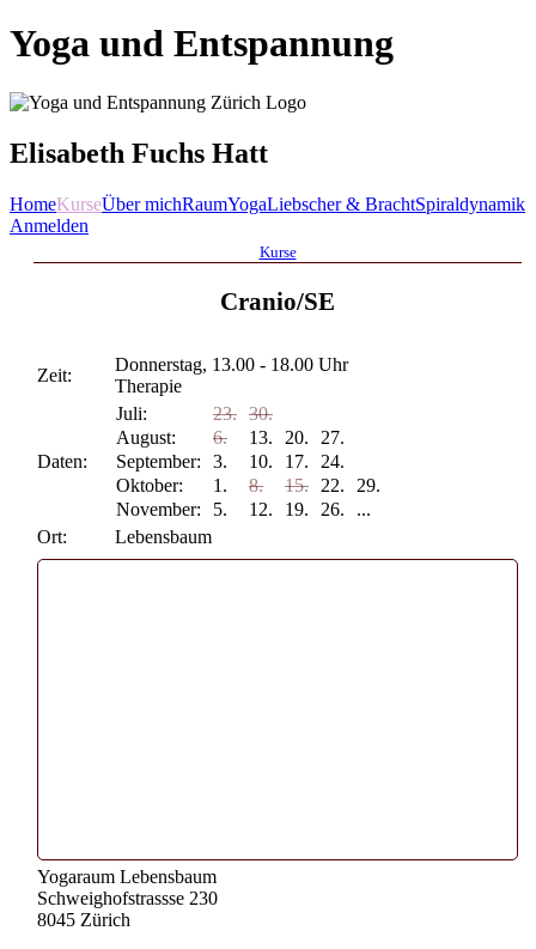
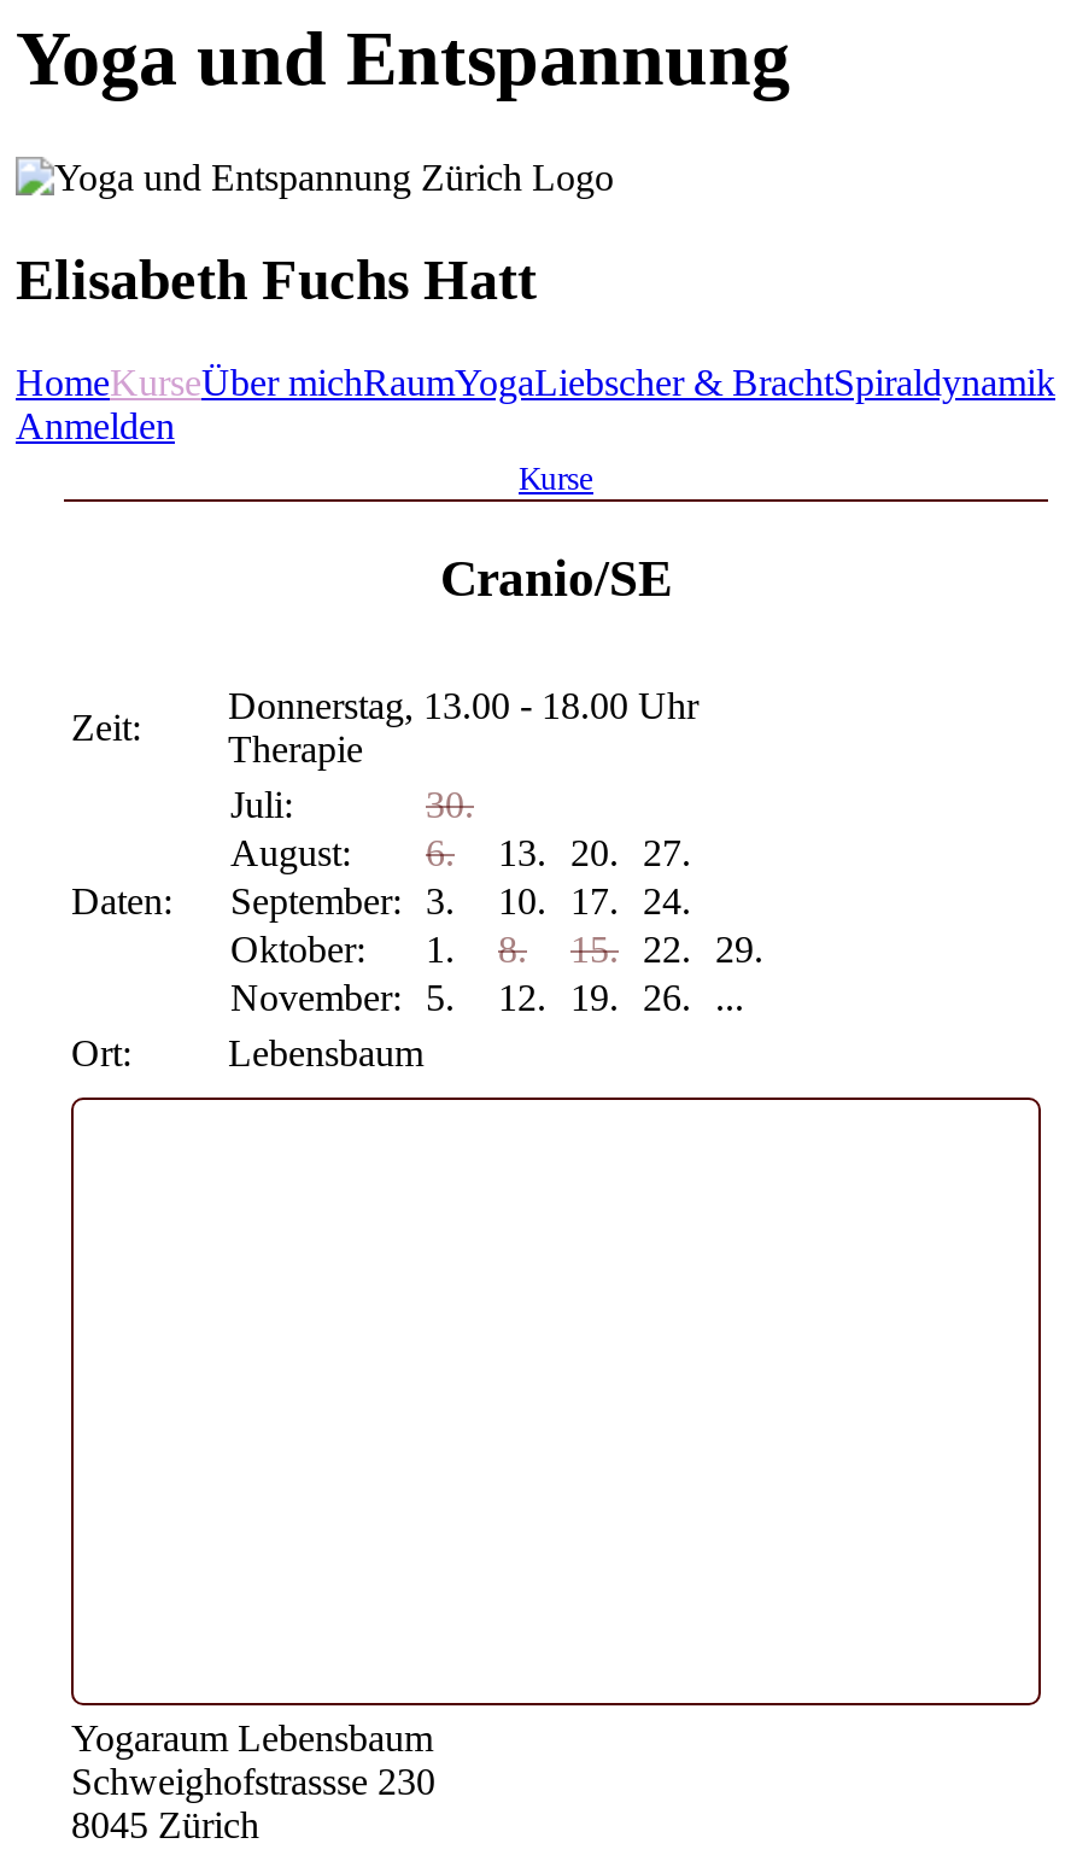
[213,403,273,423] 23. 30. -> [426,783,474,824] 30.

